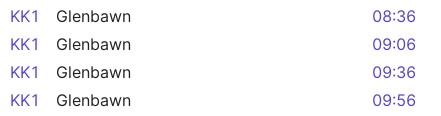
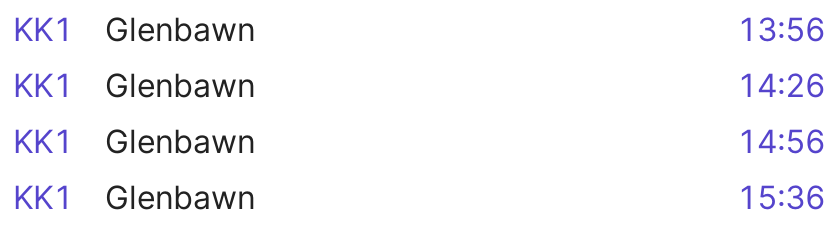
[372,6,416,26] 08:36 -> [737,9,825,49] 13:56
[372,34,416,54] 09:06 -> [737,65,825,105] 14:26
[372,62,416,82] 09:36 -> [737,121,825,161] 14:56
[372,90,416,110] 09:56 -> [737,177,825,217] 15:36

